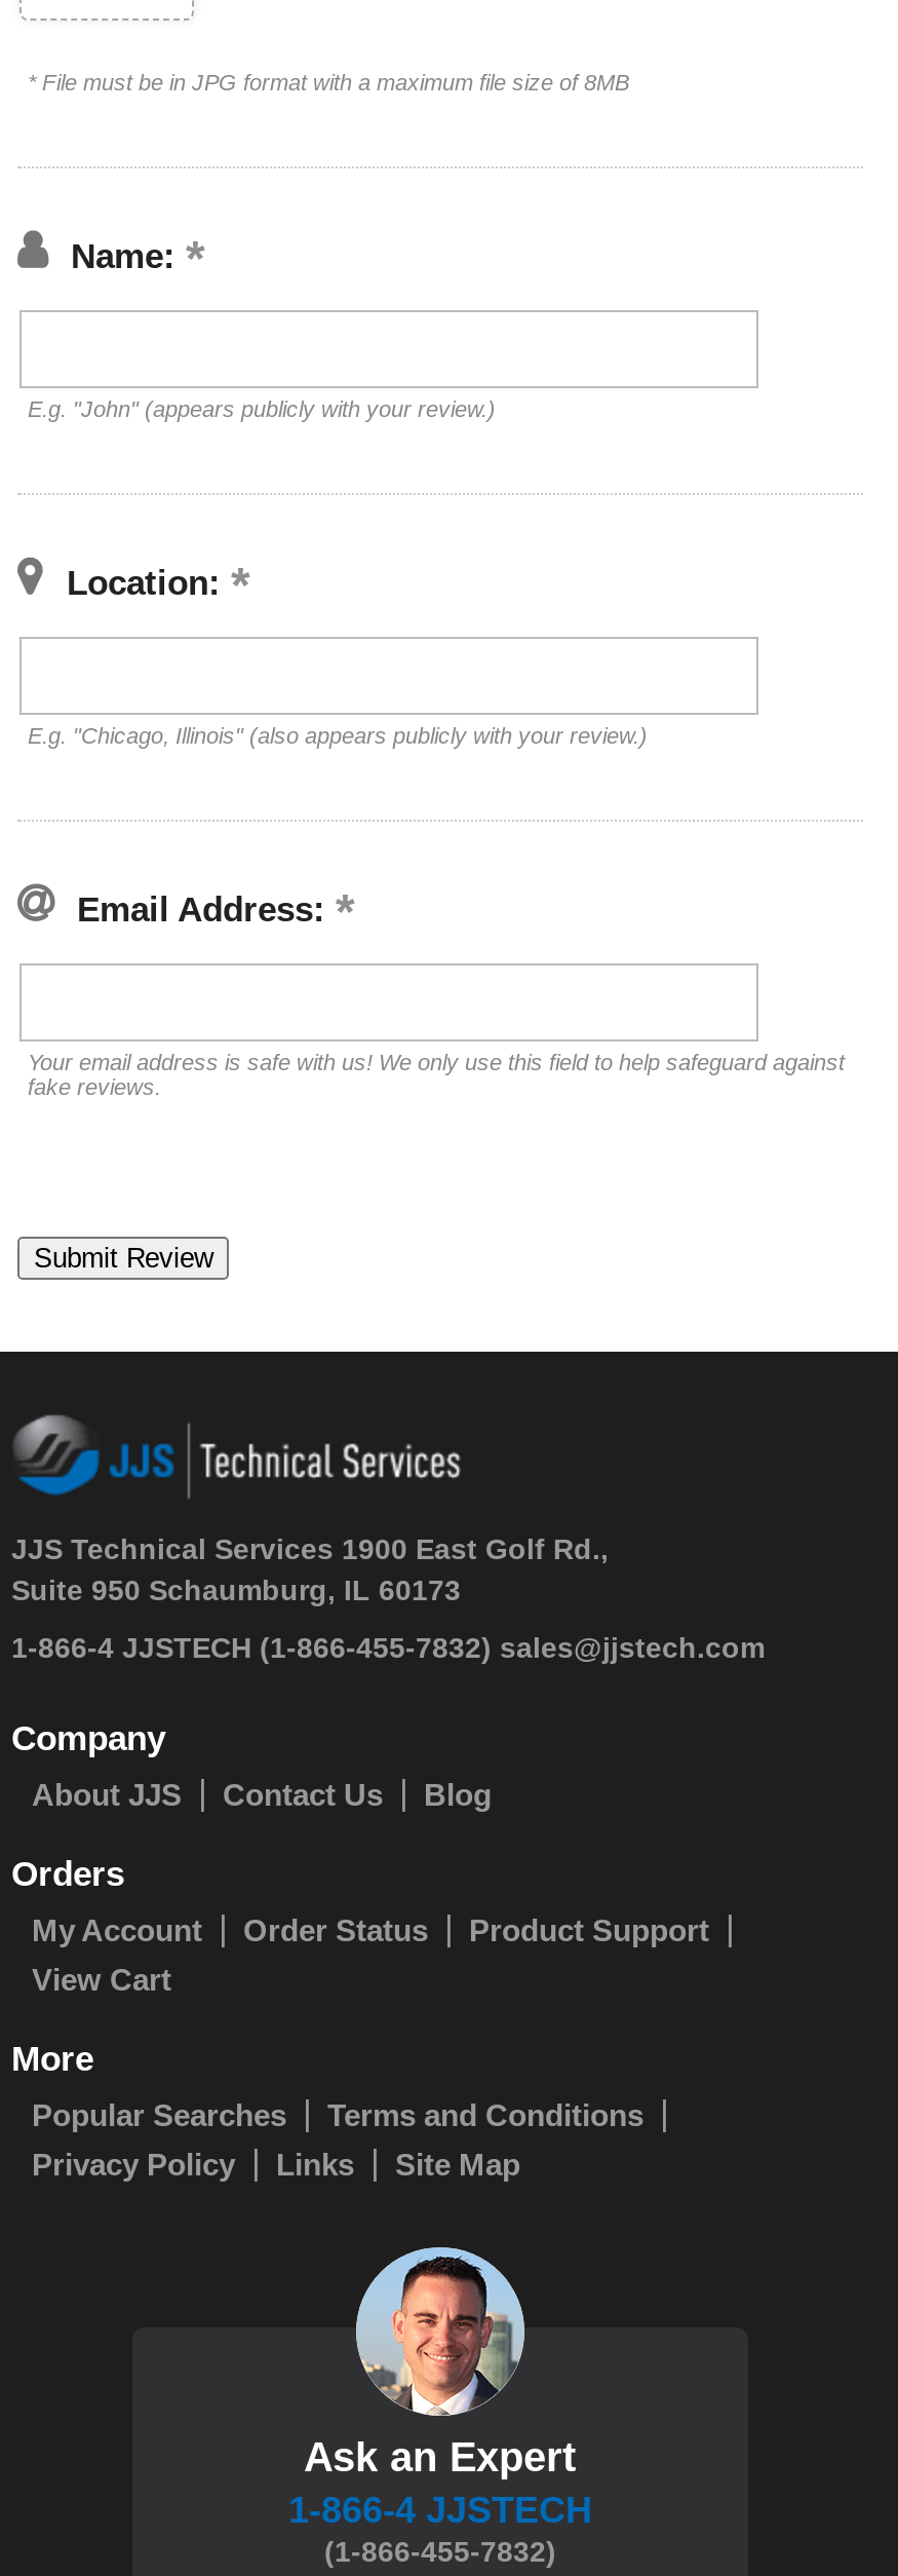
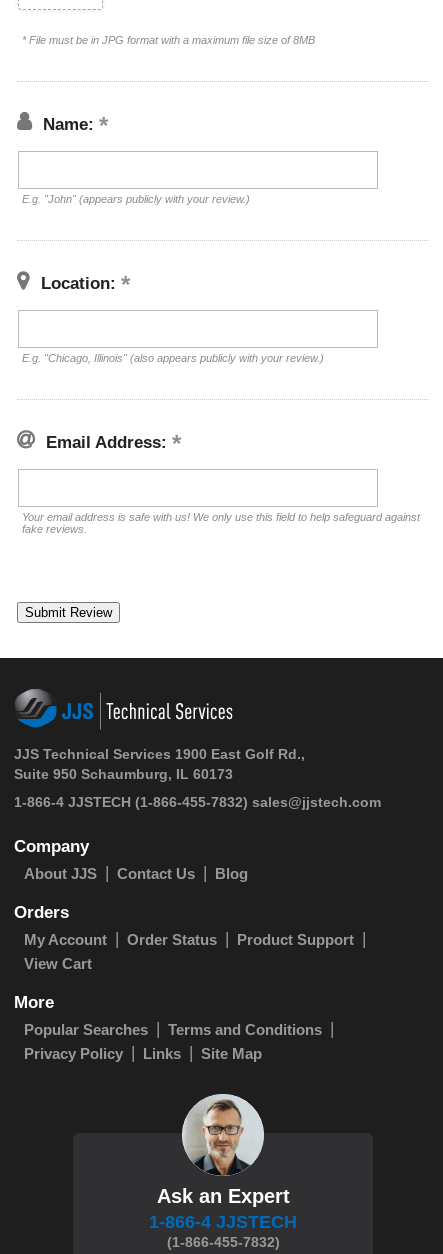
[366,2247,518,2418] [image] -> [187,1094,262,1176] [image]

